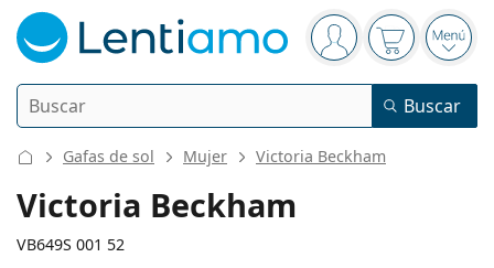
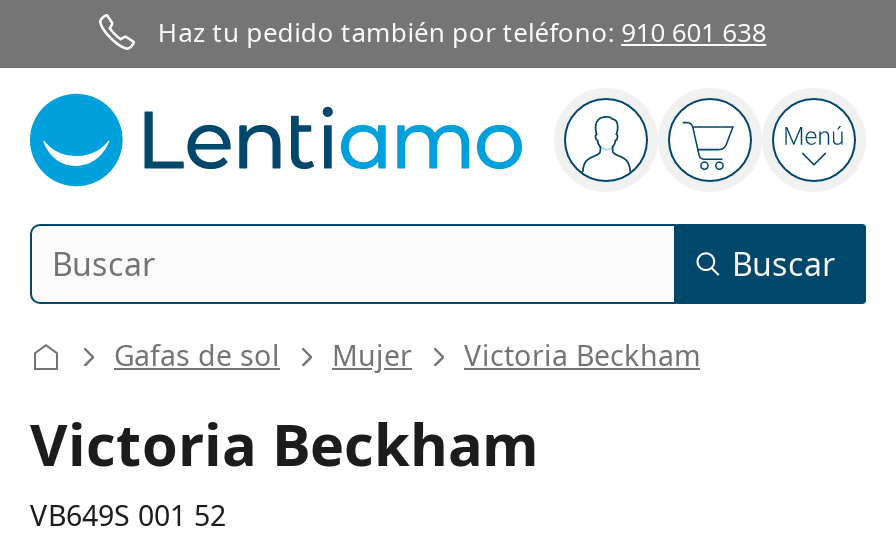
none -> [158,14,766,50] Haz tu pedido también por teléfono: 910 601 638

